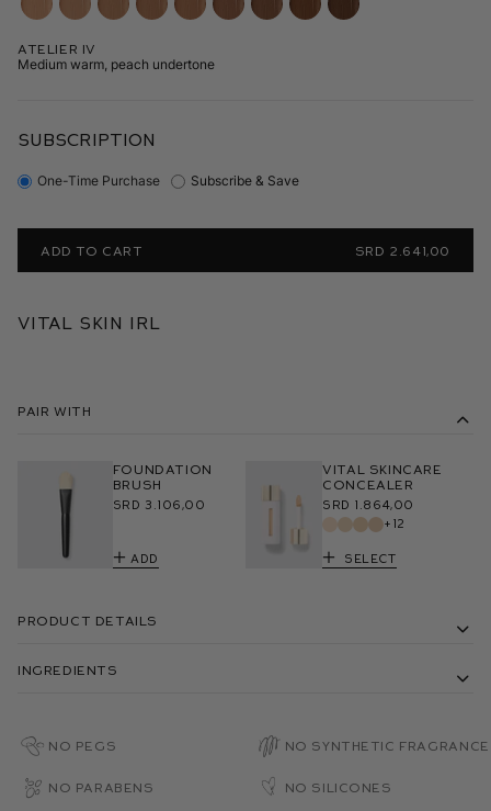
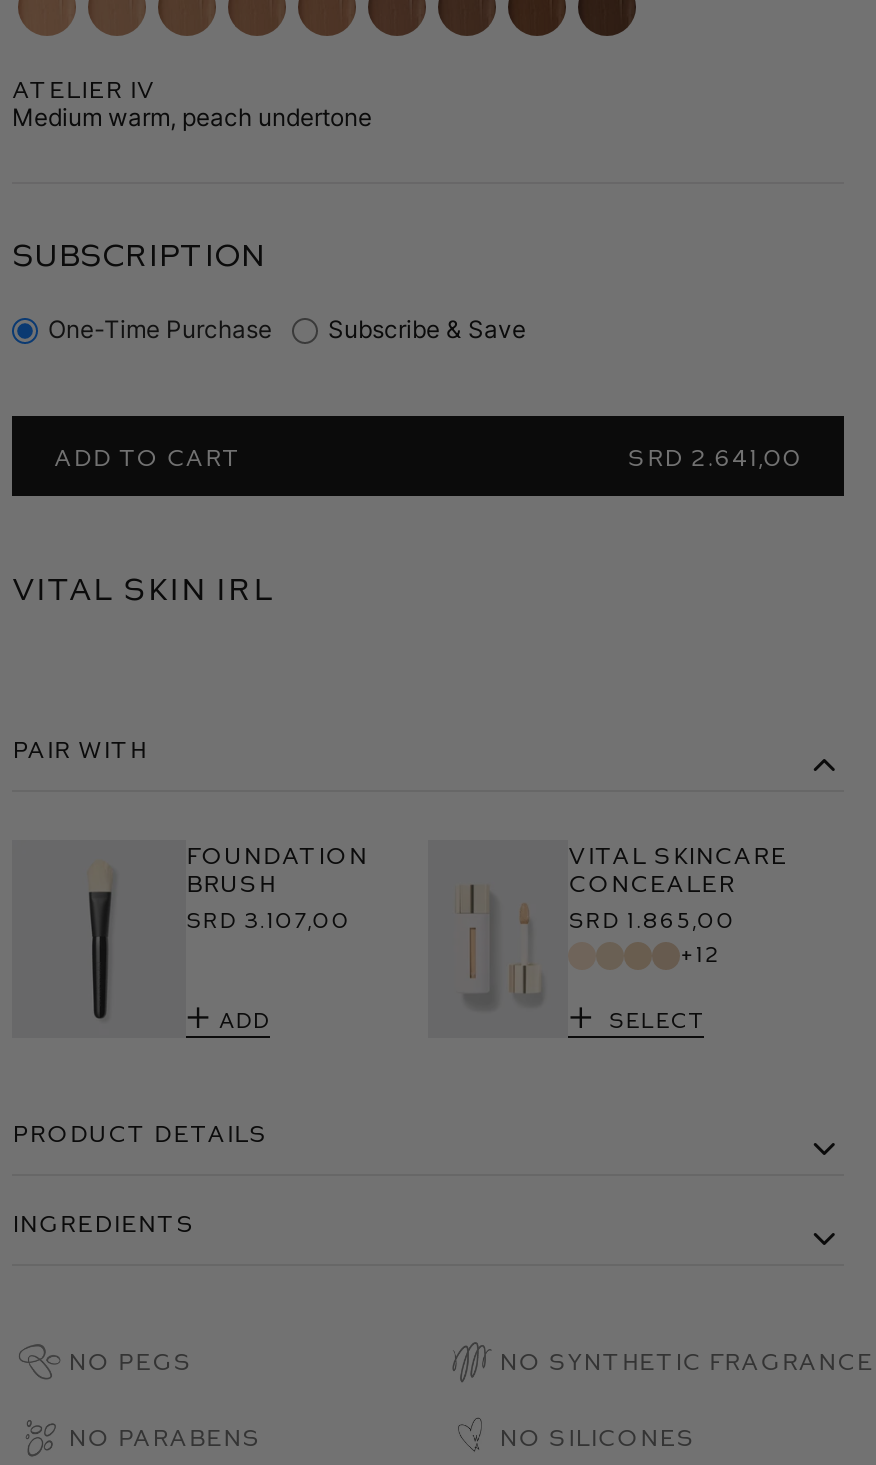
[113,497,205,511] SRD 3.106,00 -> [186,906,351,932] SRD 3.107,00
[322,497,414,511] SRD 1.864,00 -> [568,906,736,932] SRD 1.865,00

